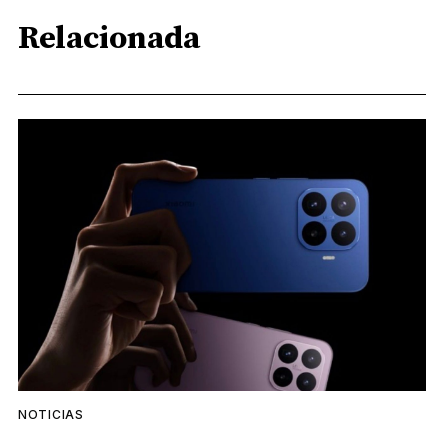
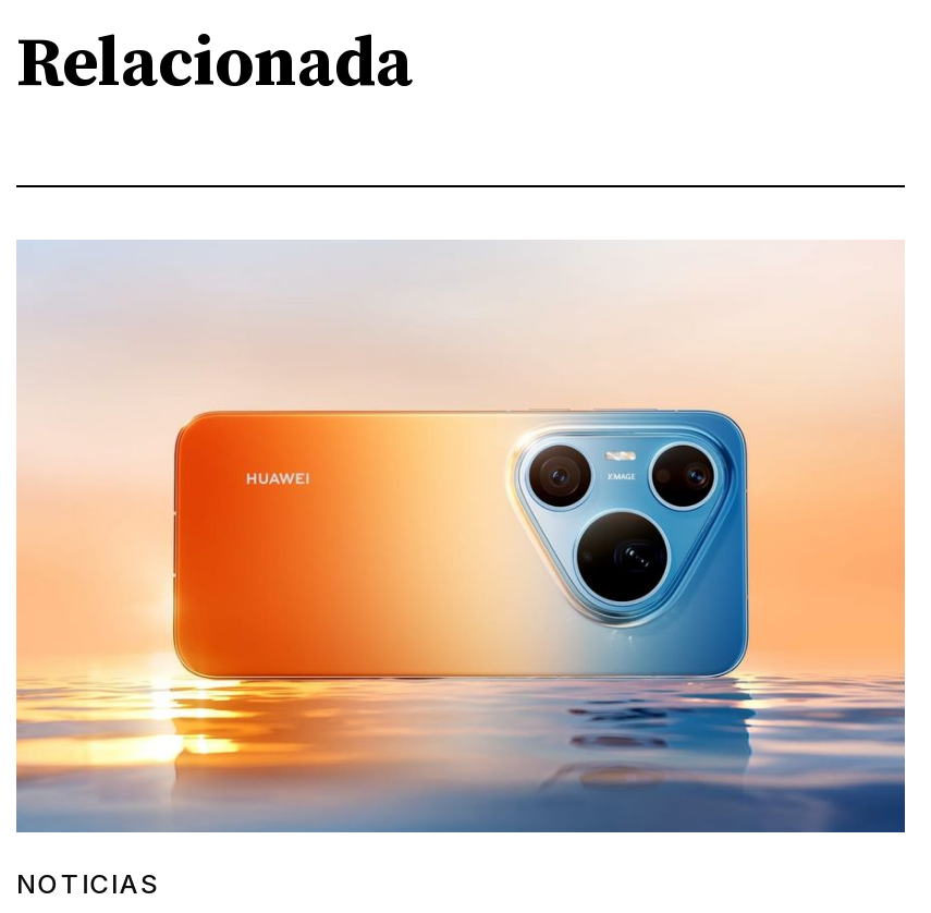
[17,118,427,392] [image] -> [14,240,907,835] [image]

